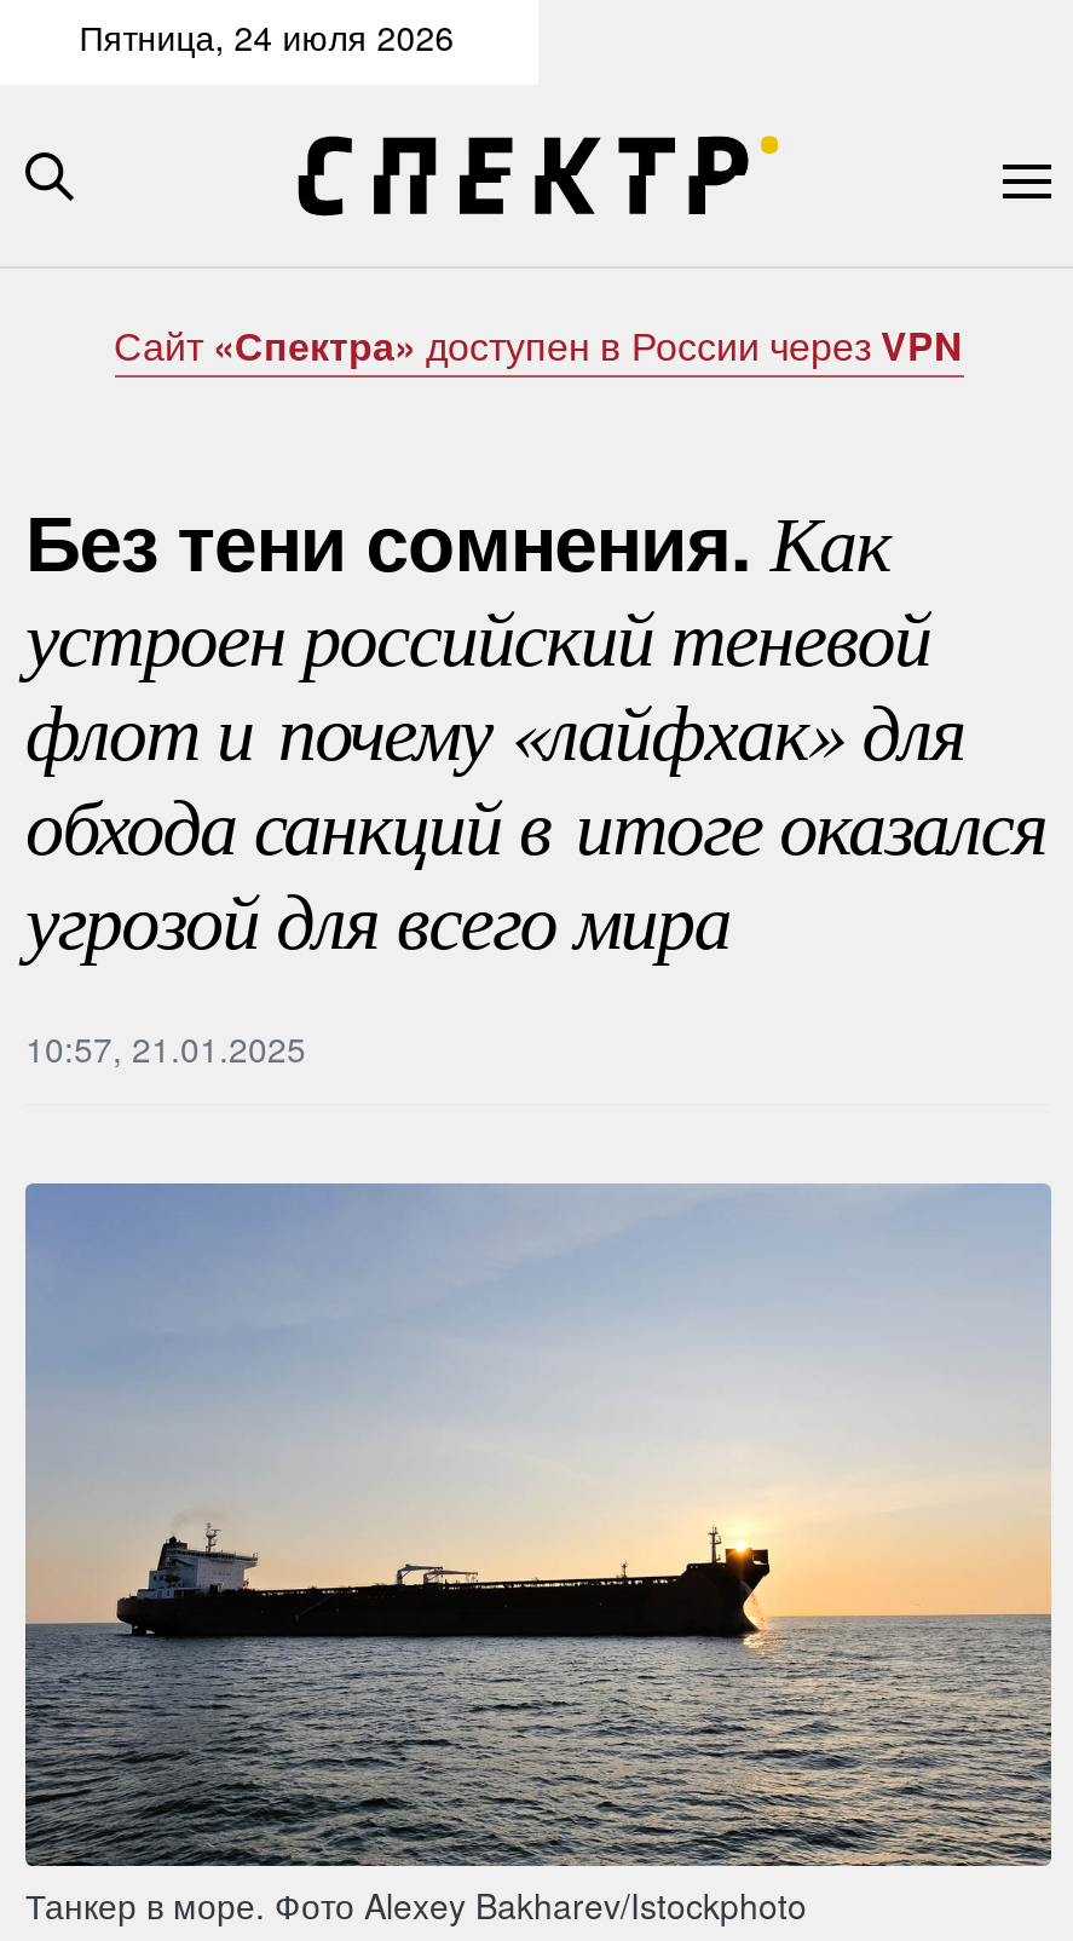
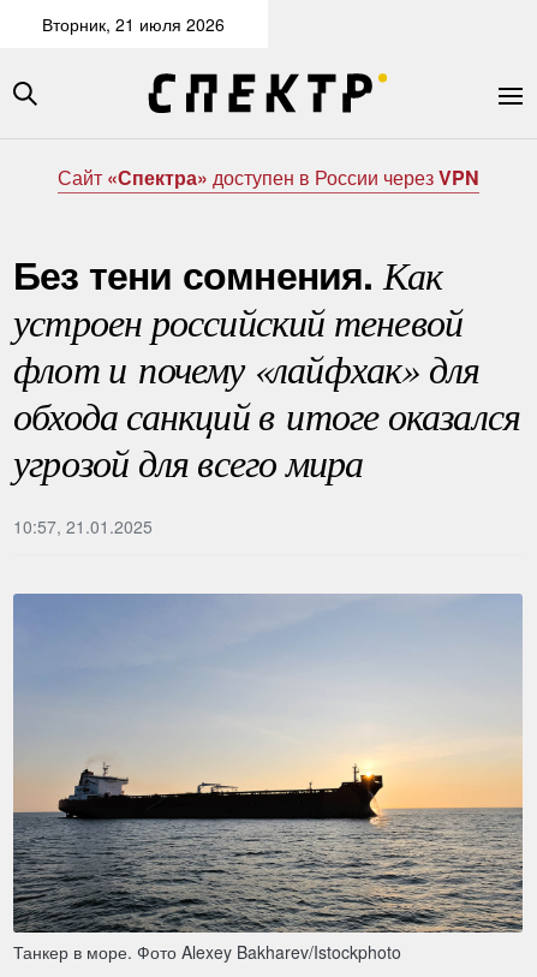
[79,12,454,61] Пятница, 24 июля 2026 -> [42,12,224,36] Вторник, 21 июля 2026

